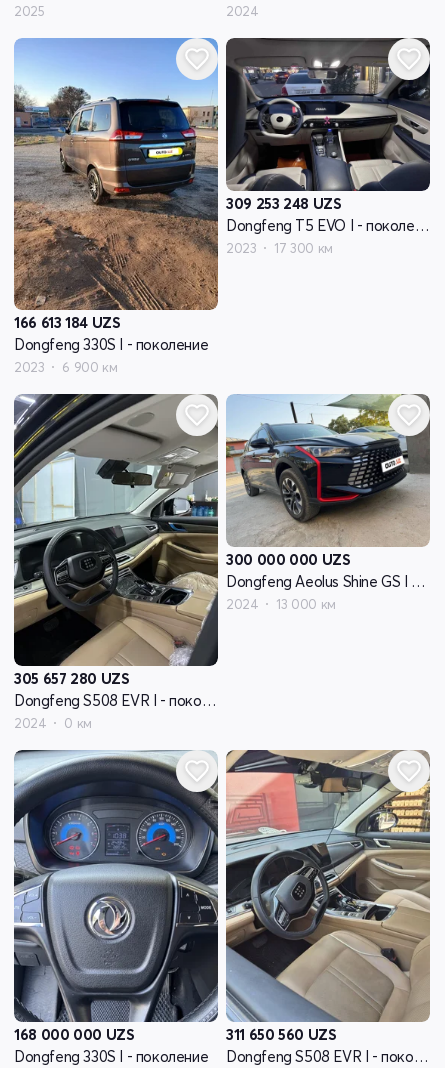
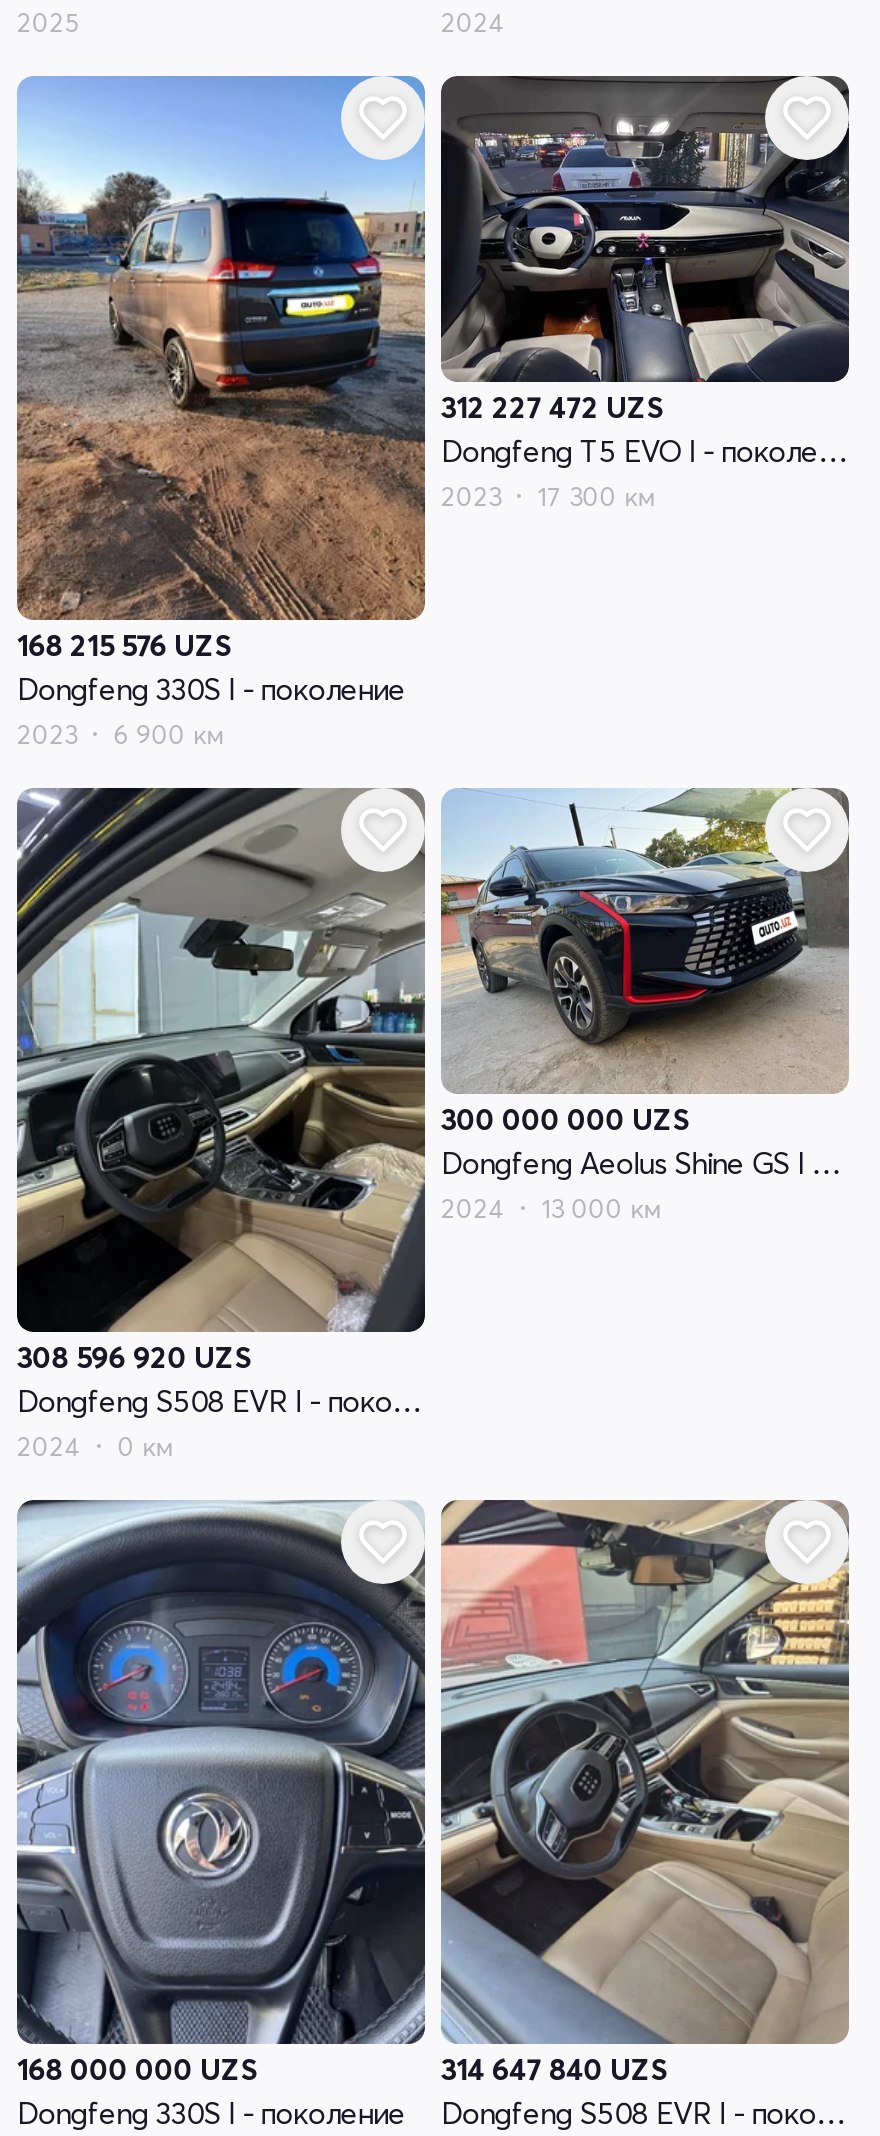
[226,194,341,213] 309 253 248 UZS -> [441,387,664,425] 312 227 472 UZS
[14,313,120,332] 166 613 184 UZS -> [17,625,232,663] 168 215 576 UZS
[14,669,129,688] 305 657 280 UZS -> [17,1337,252,1375] 308 596 920 UZS
[226,1025,336,1044] 311 650 560 UZS -> [441,2049,668,2087] 314 647 840 UZS

